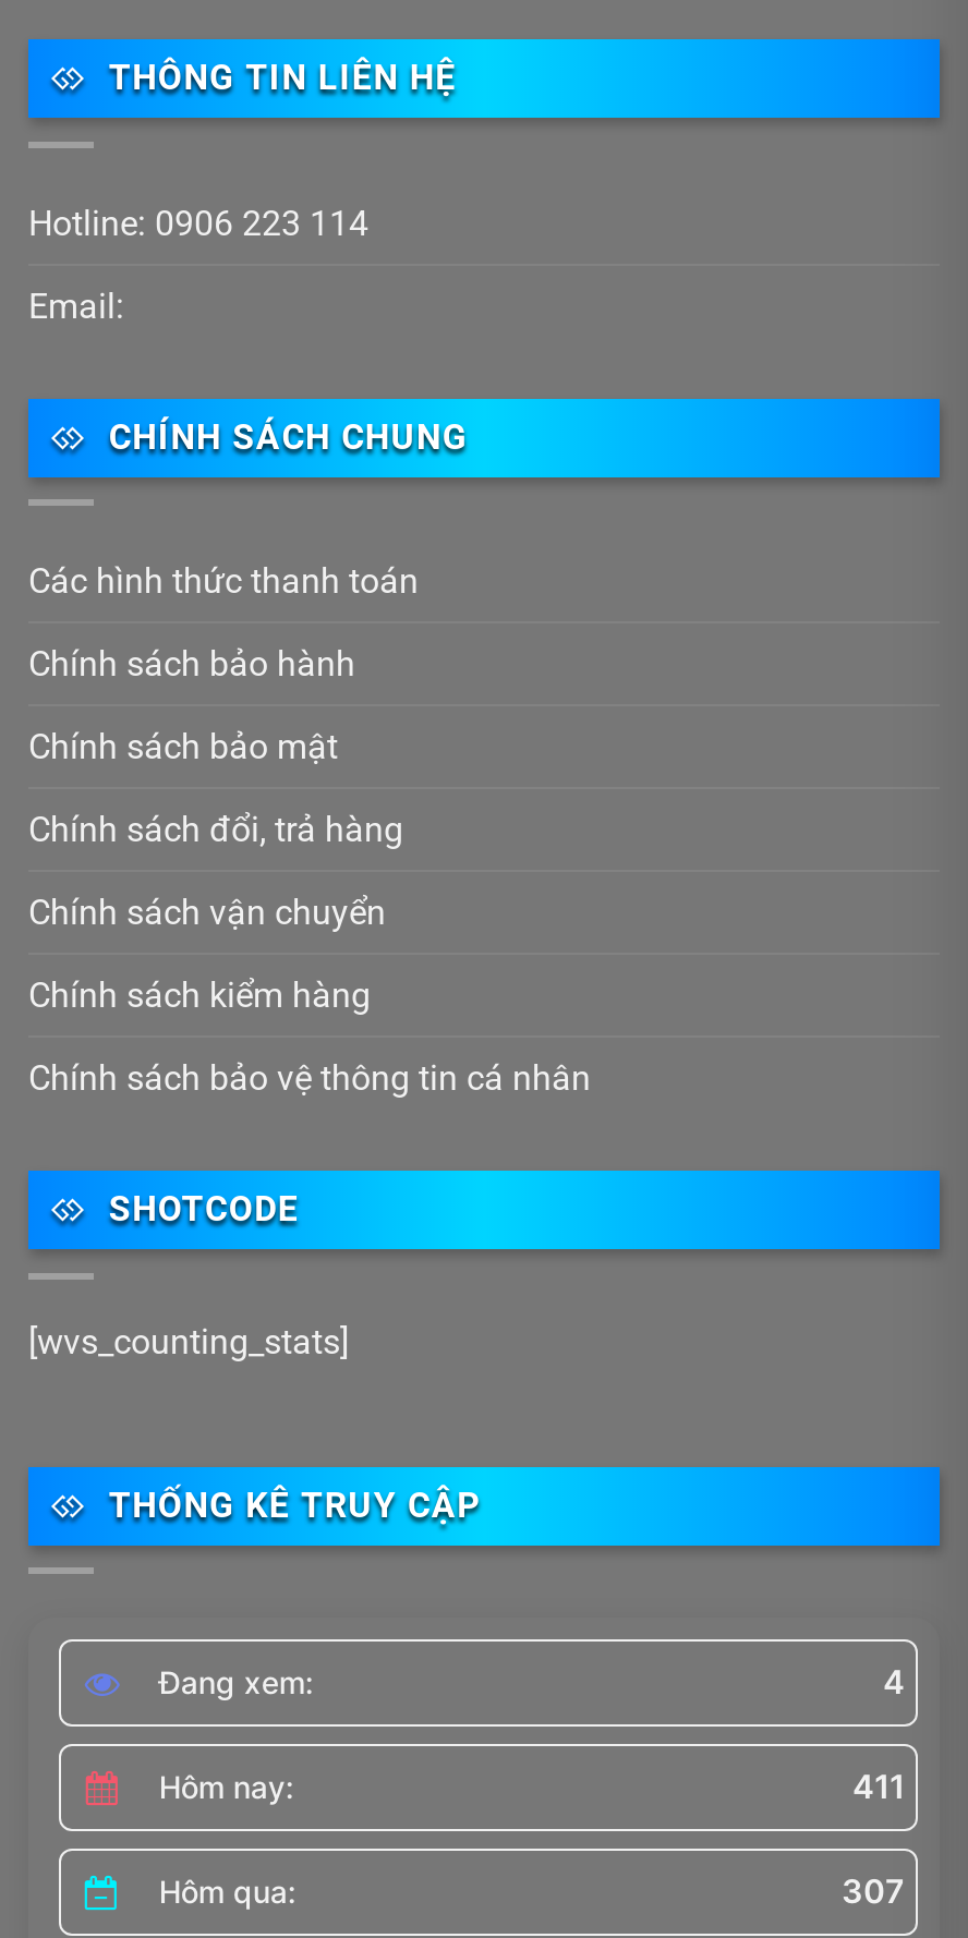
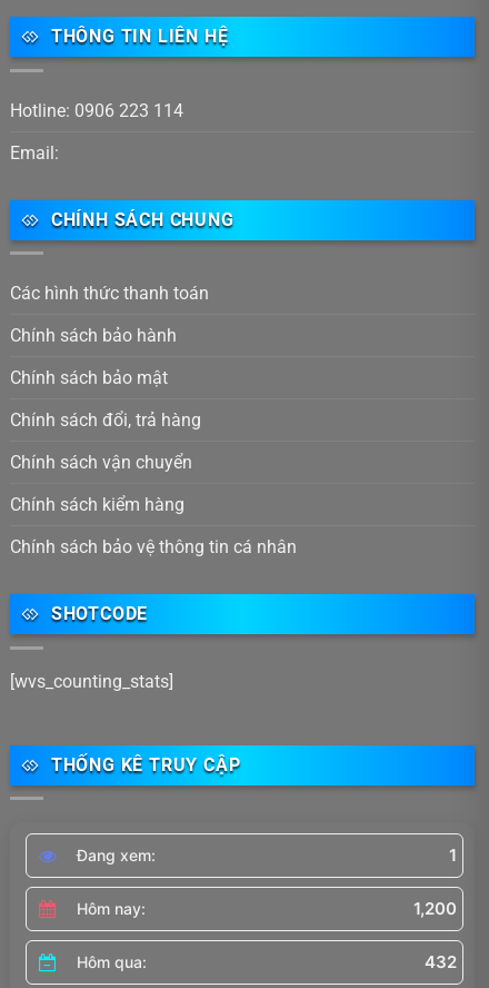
[883,1662,905,1703] 4 -> [449,845,457,866] 1
[852,1766,905,1807] 411 -> [413,898,457,919] 1,200
[842,1870,905,1912] 307 -> [425,951,457,972] 432

